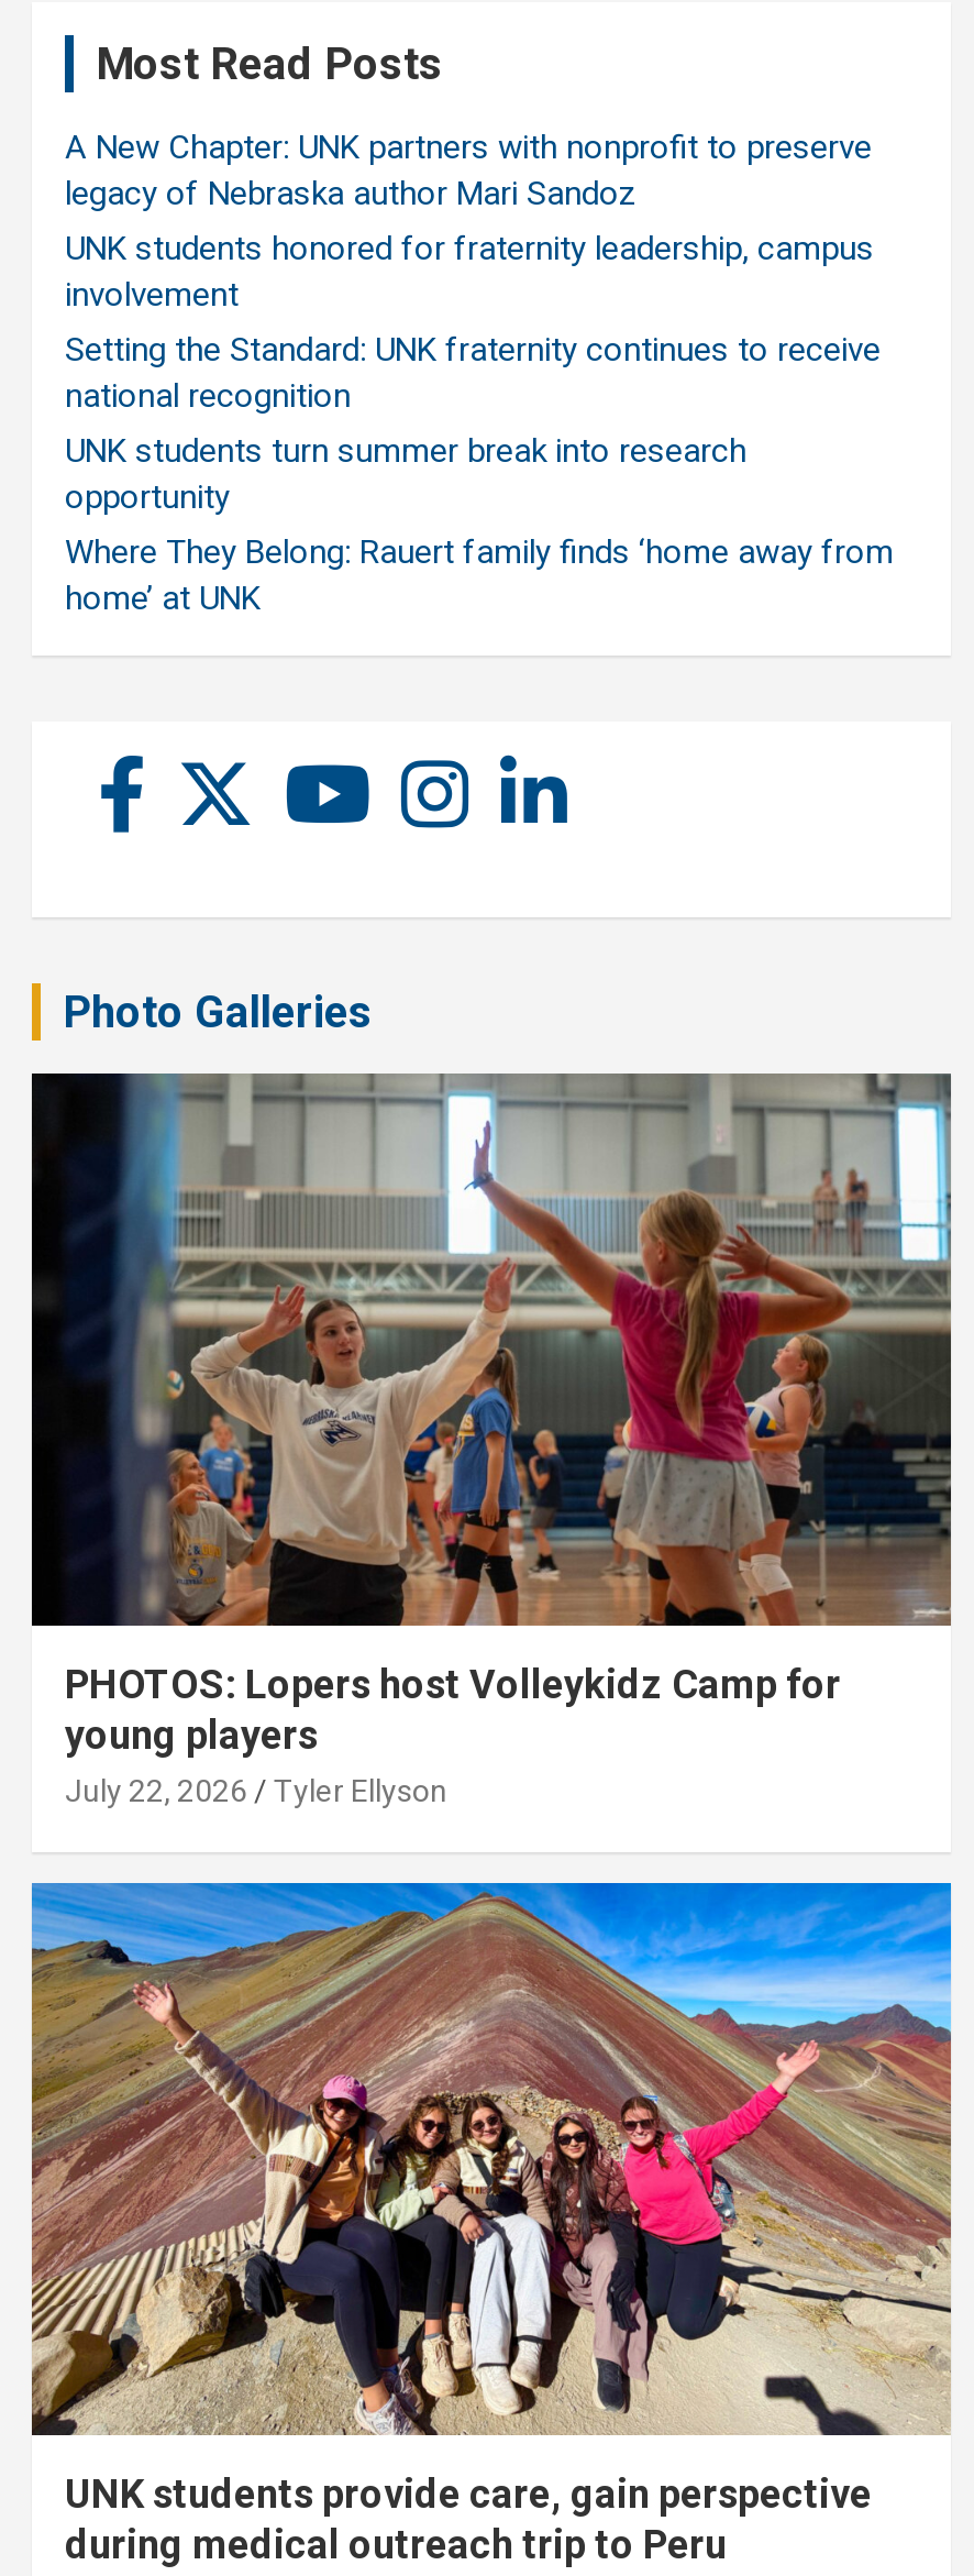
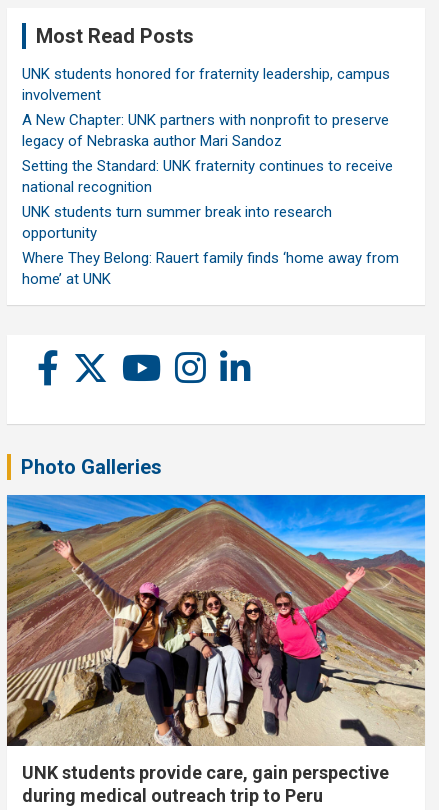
moved [65,128,872,214] -> [22,111,389,150]: A New Chapter: UNK partners with nonprofit to preserve | legacy of Nebraska author Mari Sandoz
[30,1071,953,1808] [image] | PHOTOS: Lopers host Volleykidz Camp for | young players | July 22, 2026 | Tyler Ellyson -> none

